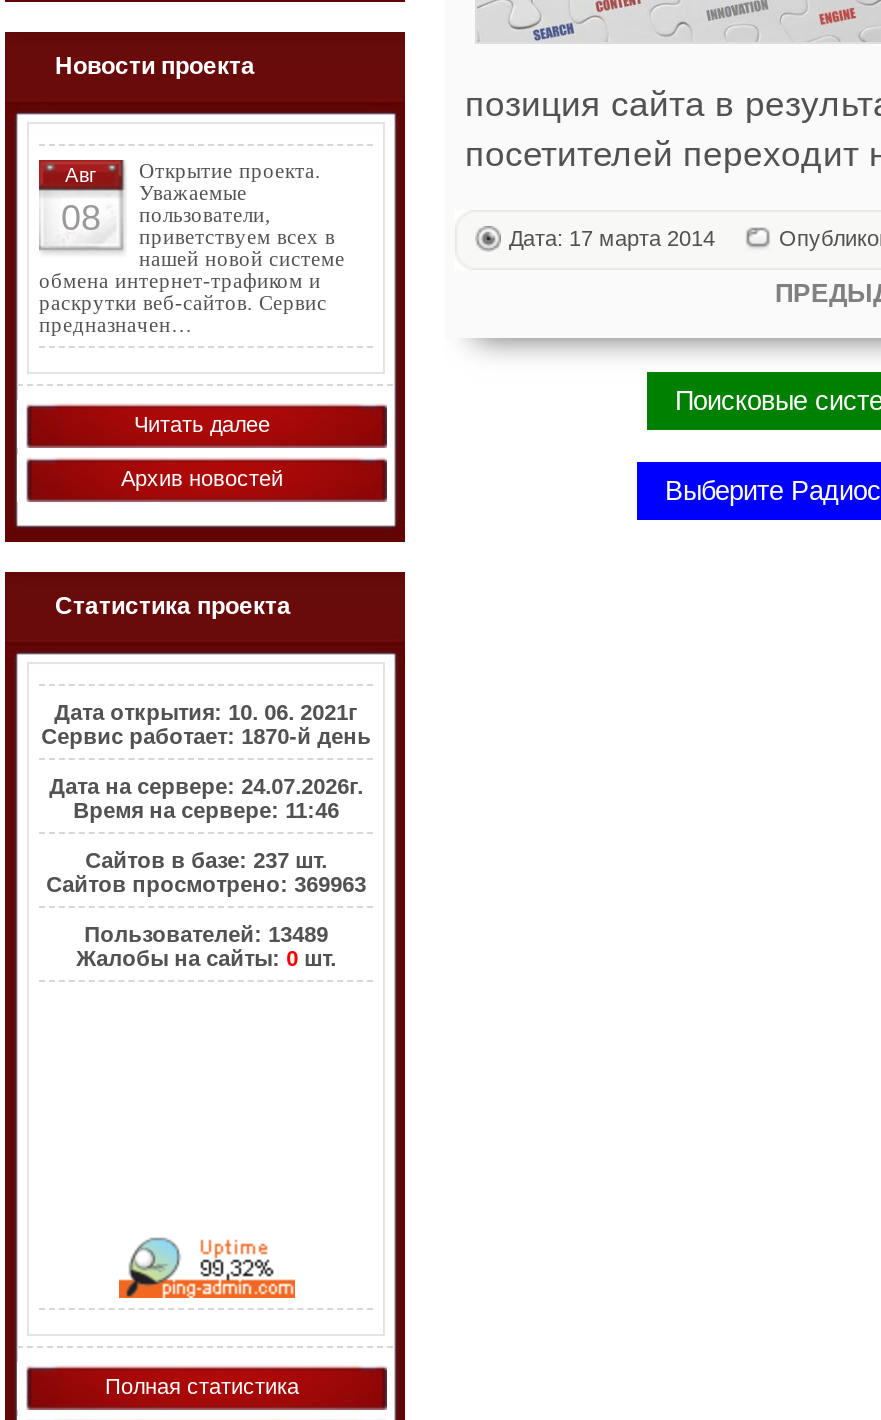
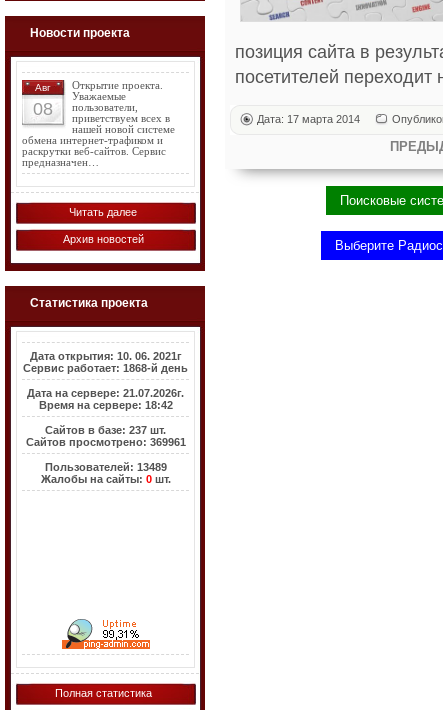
[41,723,371,747] Сервис работает: 1870-й день -> [23,361,188,373] Сервис работает: 1868-й день
[49,773,363,797] Дата на сервере: 24.07.2026г. -> [27,386,184,398] Дата на сервере: 21.07.2026г.
[73,797,339,821] Время на сервере: 11:46 -> [39,398,173,410] Время на сервере: 18:42
[46,871,366,895] Сайтов просмотрено: 369963 -> [26,435,186,447] Сайтов просмотрено: 369961

